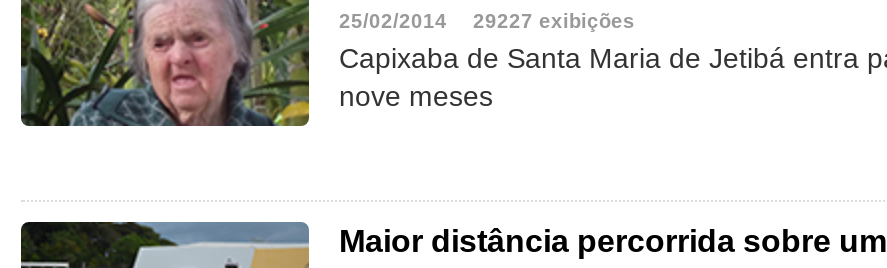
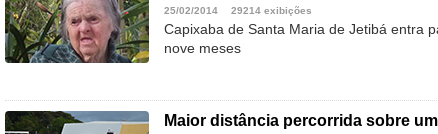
[339,11,635,33] 25/02/2014 29227 exibições -> [164,5,312,16] 25/02/2014 29214 exibições

